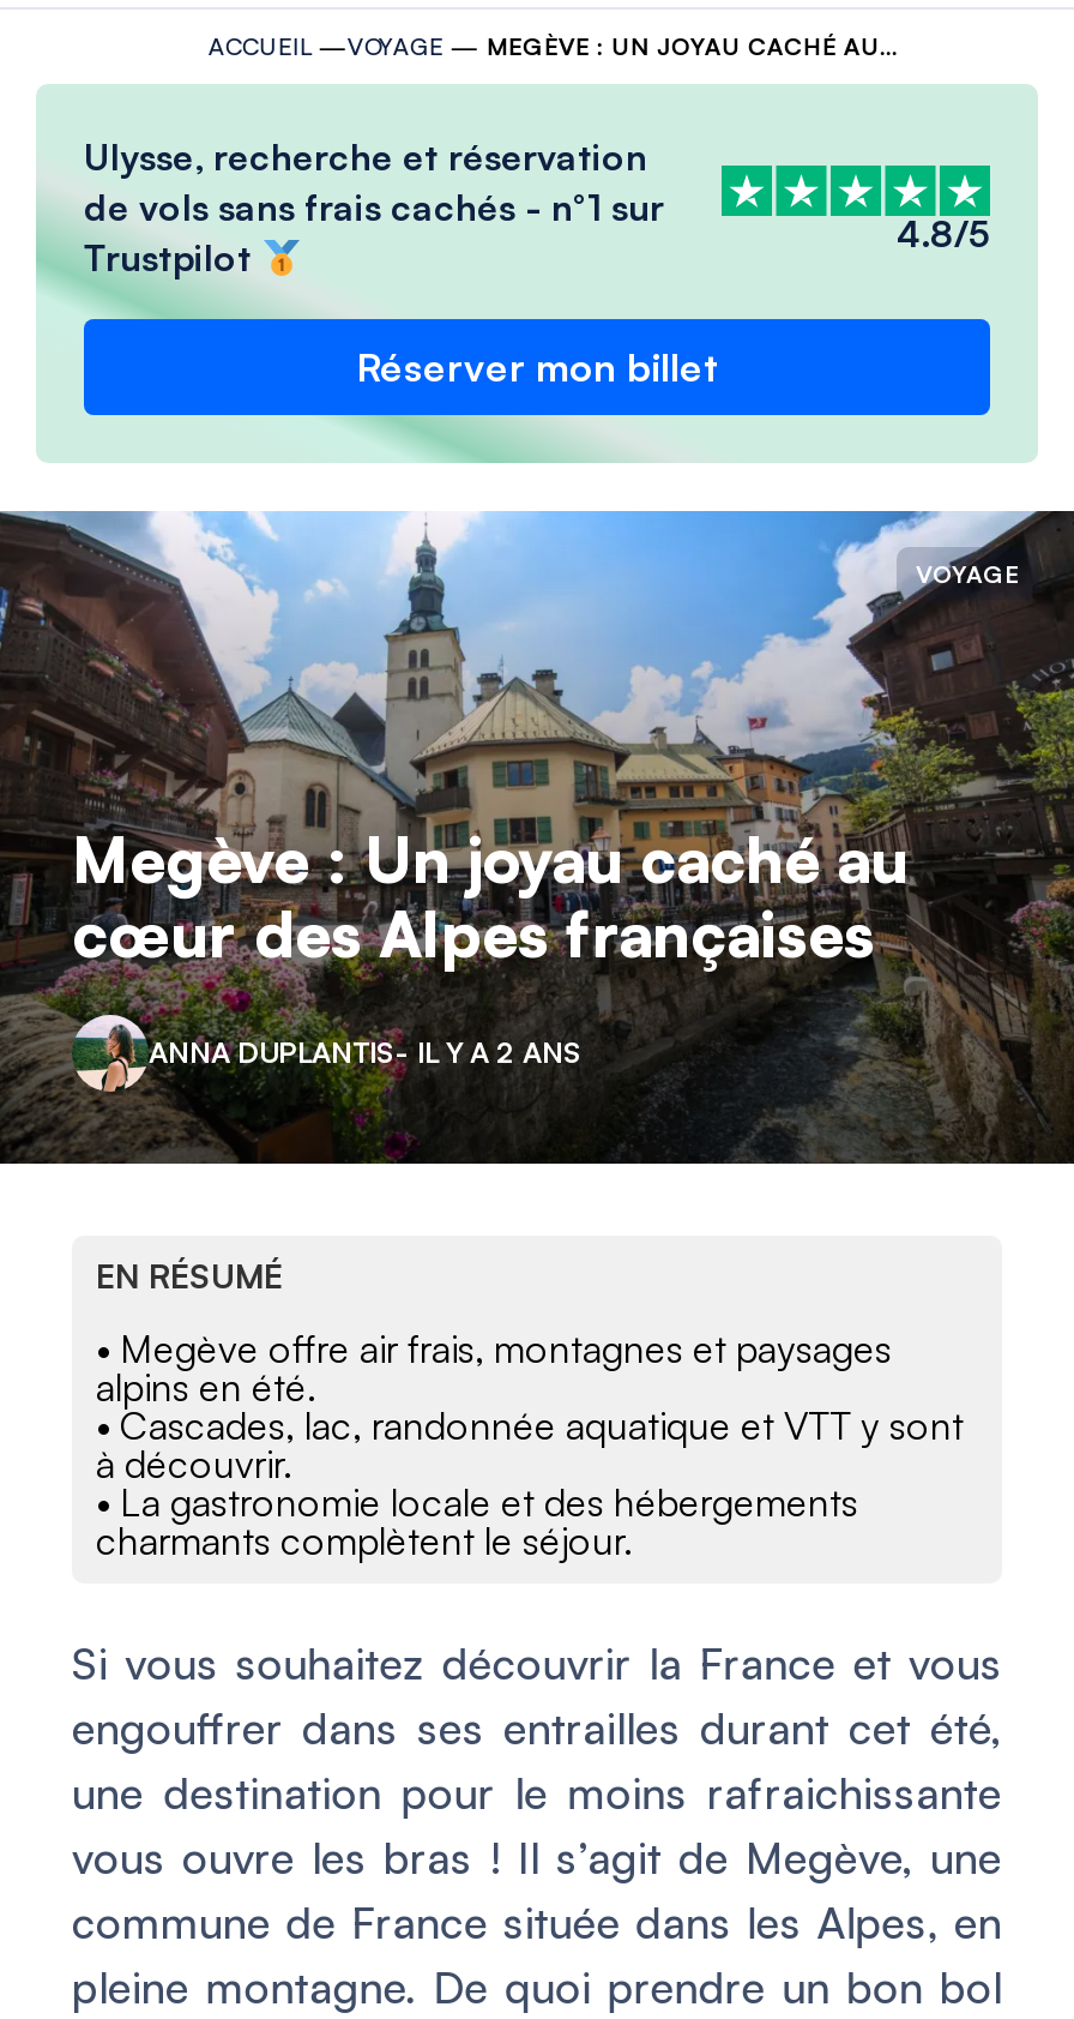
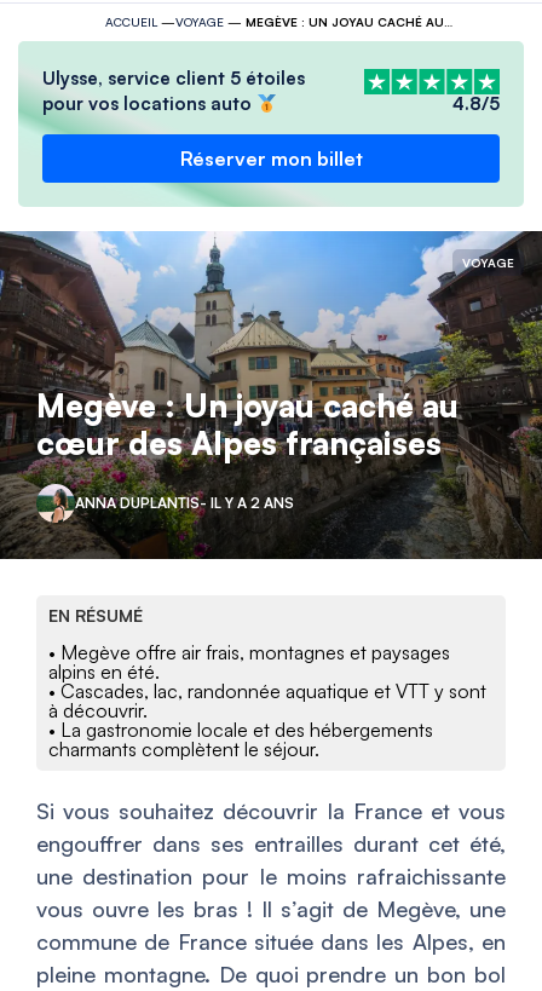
[84,134,664,281] Ulysse, recherche et réservation | de vols sans frais cachés - n°1 sur | Trustpilot -> [42,67,305,115] Ulysse, service client 5 étoiles | pour vos locations auto

